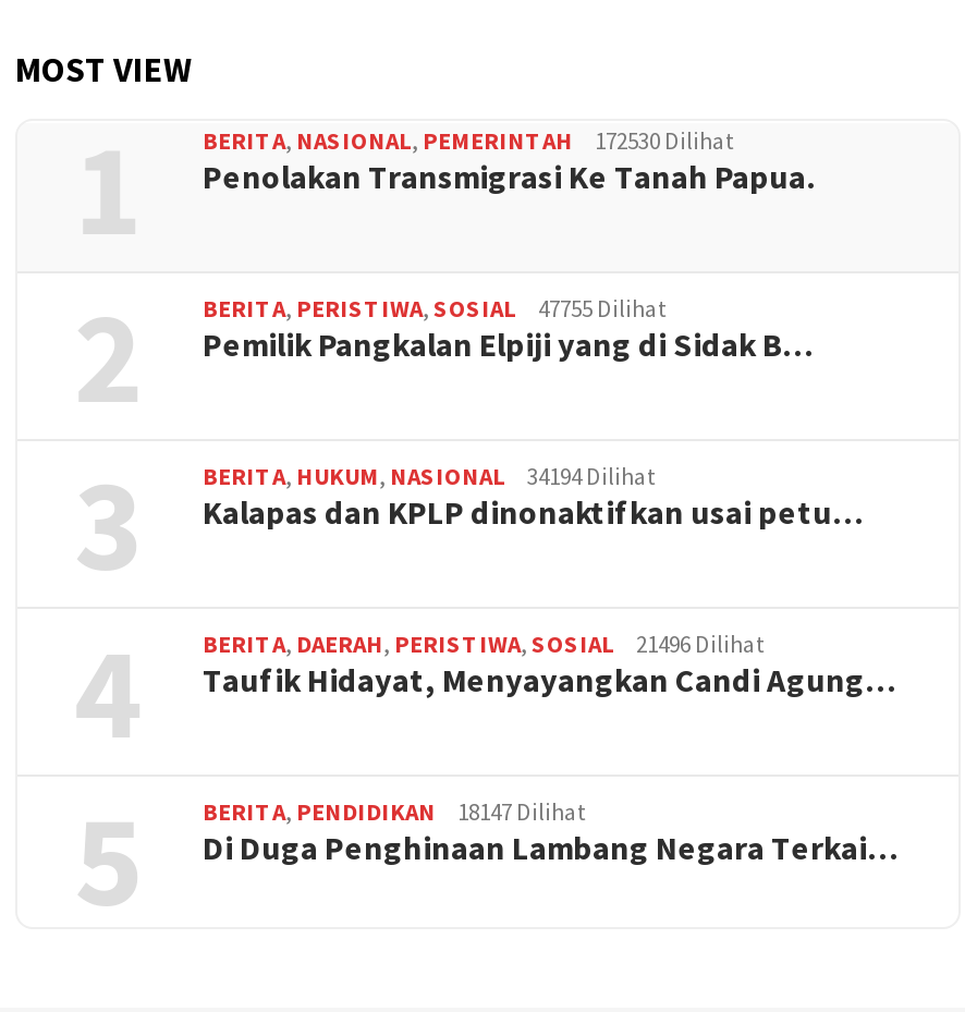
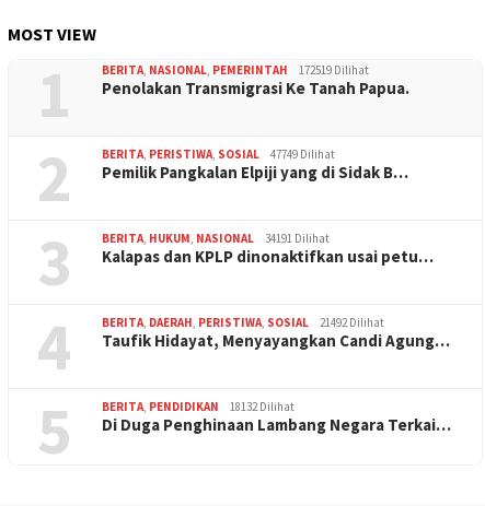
[203,127,734,157] BERITA, NASIONAL, PEMERINTAH 172530 Dilihat -> [102,62,369,77] BERITA, NASIONAL, PEMERINTAH 172519 Dilihat
[203,294,667,325] BERITA, PERISTIWA, SOSIAL 47755 Dilihat -> [102,146,335,161] BERITA, PERISTIWA, SOSIAL 47749 Dilihat
[203,462,656,493] BERITA, HUKUM, NASIONAL 34194 Dilihat -> [102,230,330,245] BERITA, HUKUM, NASIONAL 34191 Dilihat
[203,630,765,660] BERITA, DAERAH, PERISTIWA, SOSIAL 21496 Dilihat -> [102,314,384,330] BERITA, DAERAH, PERISTIWA, SOSIAL 21492 Dilihat
[203,798,586,828] BERITA, PENDIDIKAN 18147 Dilihat -> [102,398,295,414] BERITA, PENDIDIKAN 18132 Dilihat

